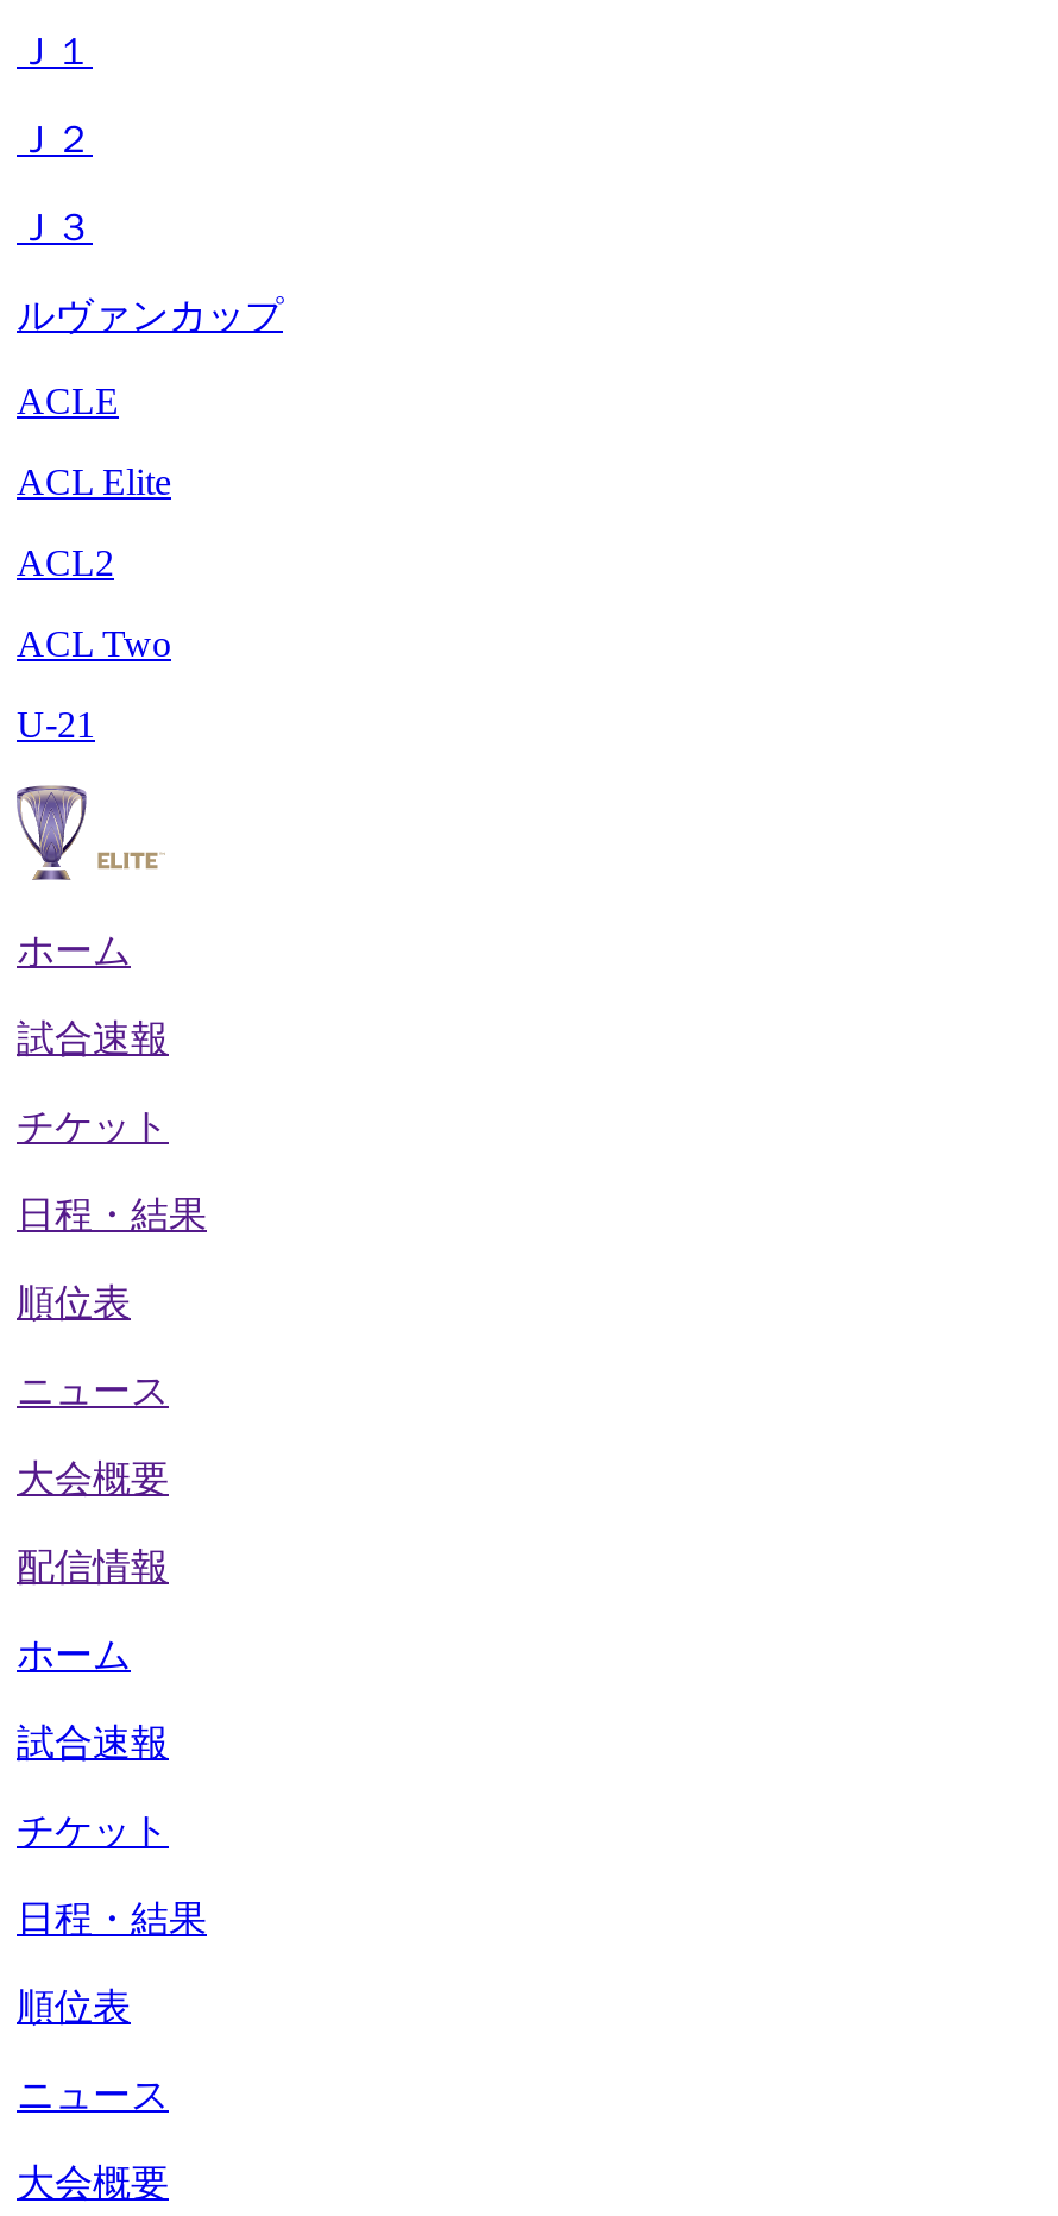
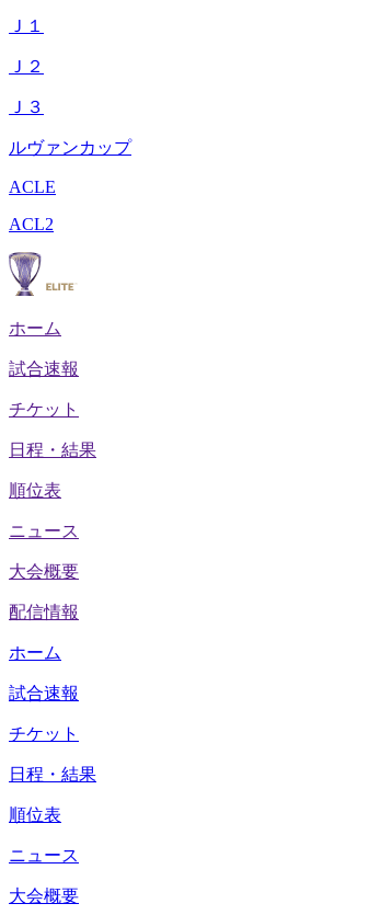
[17,462,171,502] ACL Elite -> none
[17,623,171,745] ACL Two | U-21 -> none

